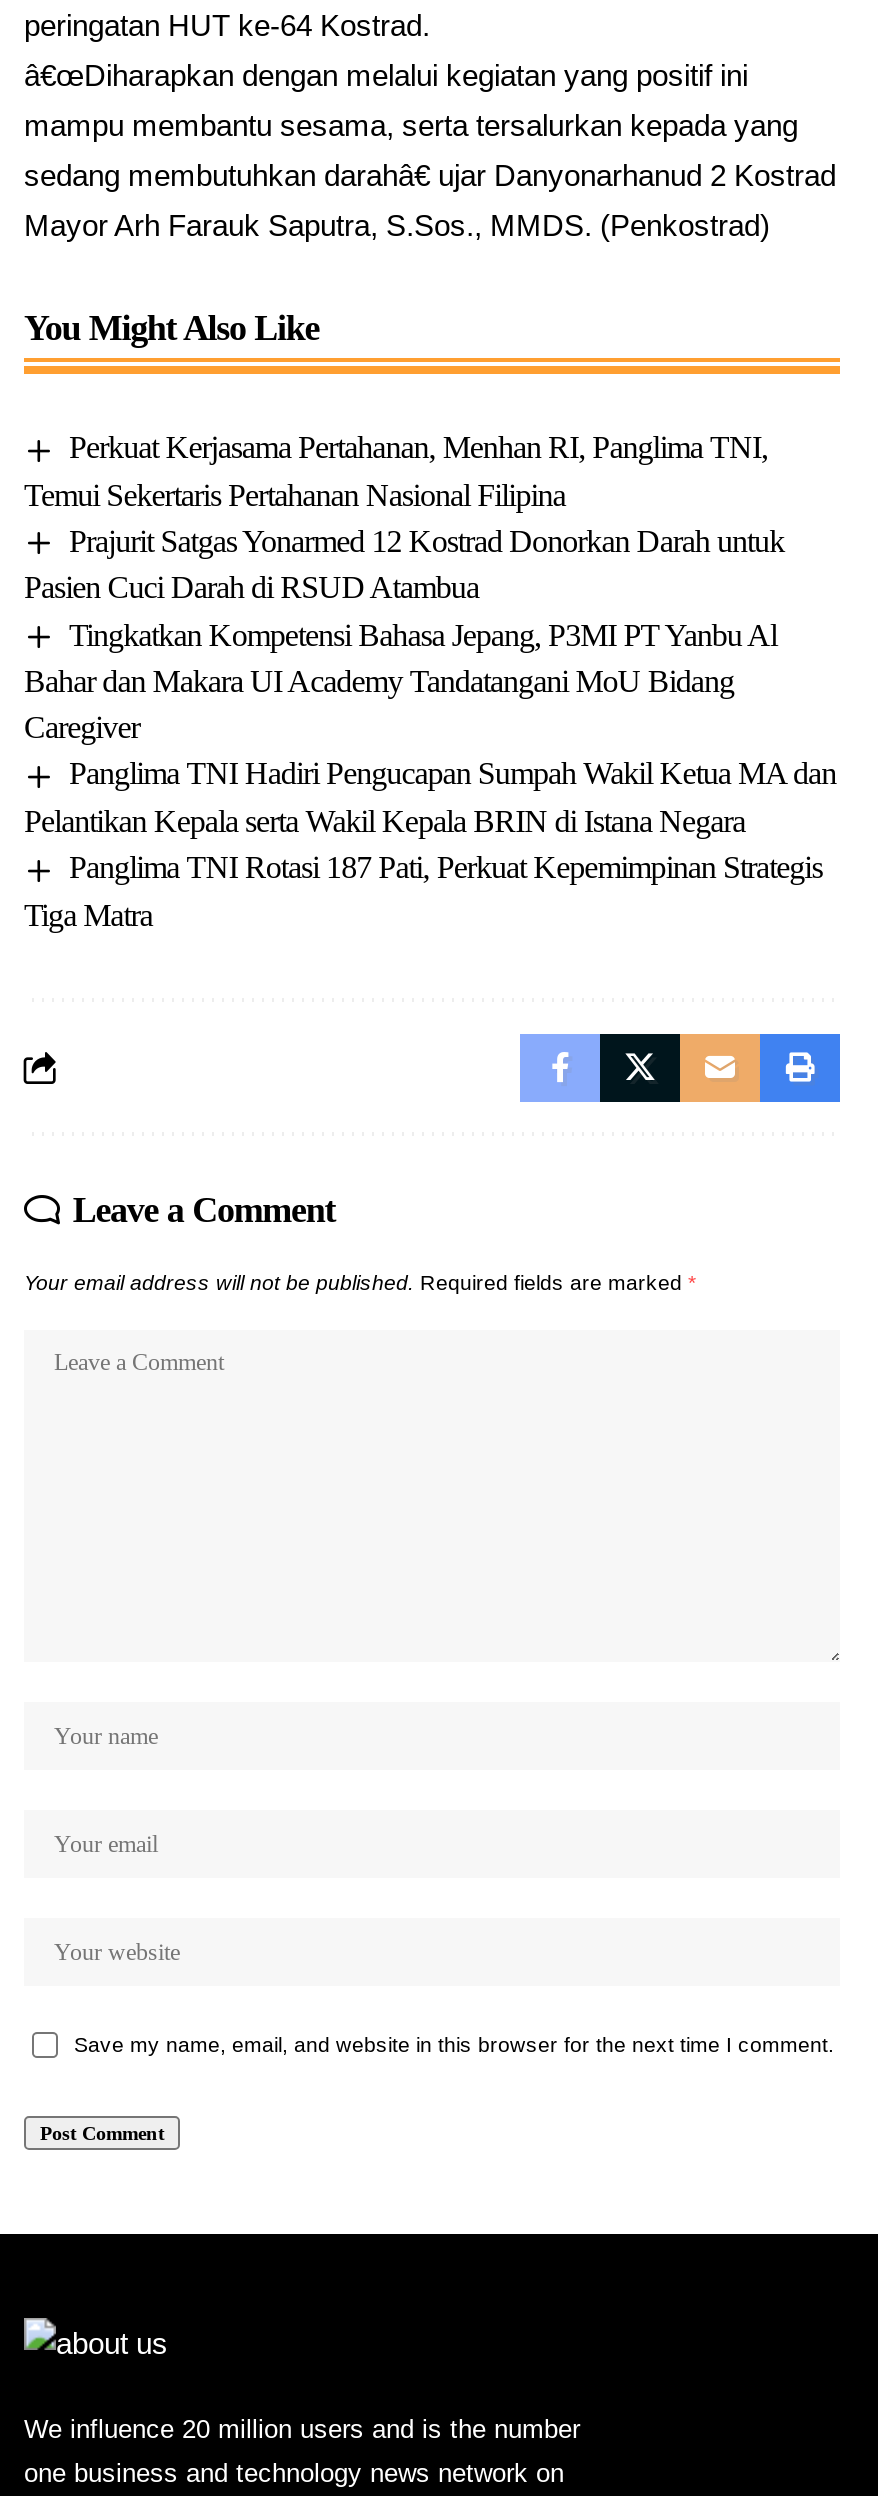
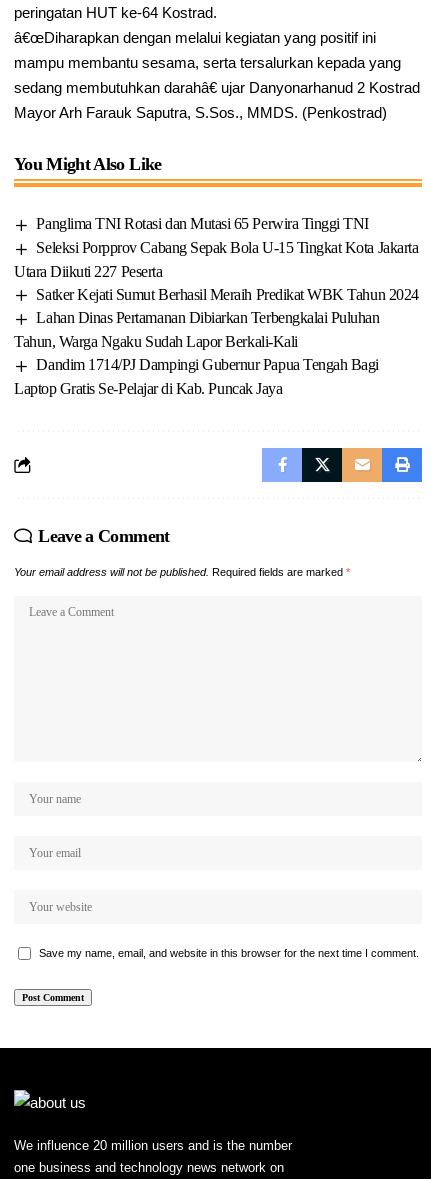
[24,430,836,932] Perkuat Kerjasama Pertahanan, Menhan RI, Panglima TNI, | Temui Sekertaris Pertahanan Nasional Filipina | Prajurit Satgas Yonarmed 12 Kostrad Donorkan Darah untuk | Pasien Cuci Darah di RSUD Atambua | Tingkatkan Kompetensi Bahasa Jepang, P3MI PT Yanbu Al | Bahar dan Makara UI Academy Tandatangani MoU Bidang | Caregiver | Panglima TNI Hadiri Pengucapan Sumpah Wakil Ketua MA dan | Pelantikan Kepala serta Wakil Kepala BRIN di Istana Negara | Panglima TNI Rotasi 187 Pati, Perkuat Kepemimpinan Strategis | Tiga Matra -> [14,215,419,397] Panglima TNI Rotasi dan Mutasi 65 Perwira Tinggi TNI | Seleksi Porpprov Cabang Sepak Bola U-15 Tingkat Kota Jakarta | Utara Diikuti 227 Peserta | Satker Kejati Sumut Berhasil Meraih Predikat WBK Tahun 2024 | Lahan Dinas Pertamanan Dibiarkan Terbengkalai Puluhan | Tahun, Warga Ngaku Sudah Lapor Berkali-Kali | Dandim 1714/PJ Dampingi Gubernur Papua Tengah Bagi | Laptop Gratis Se-Pelajar di Kab. Puncak Jaya

